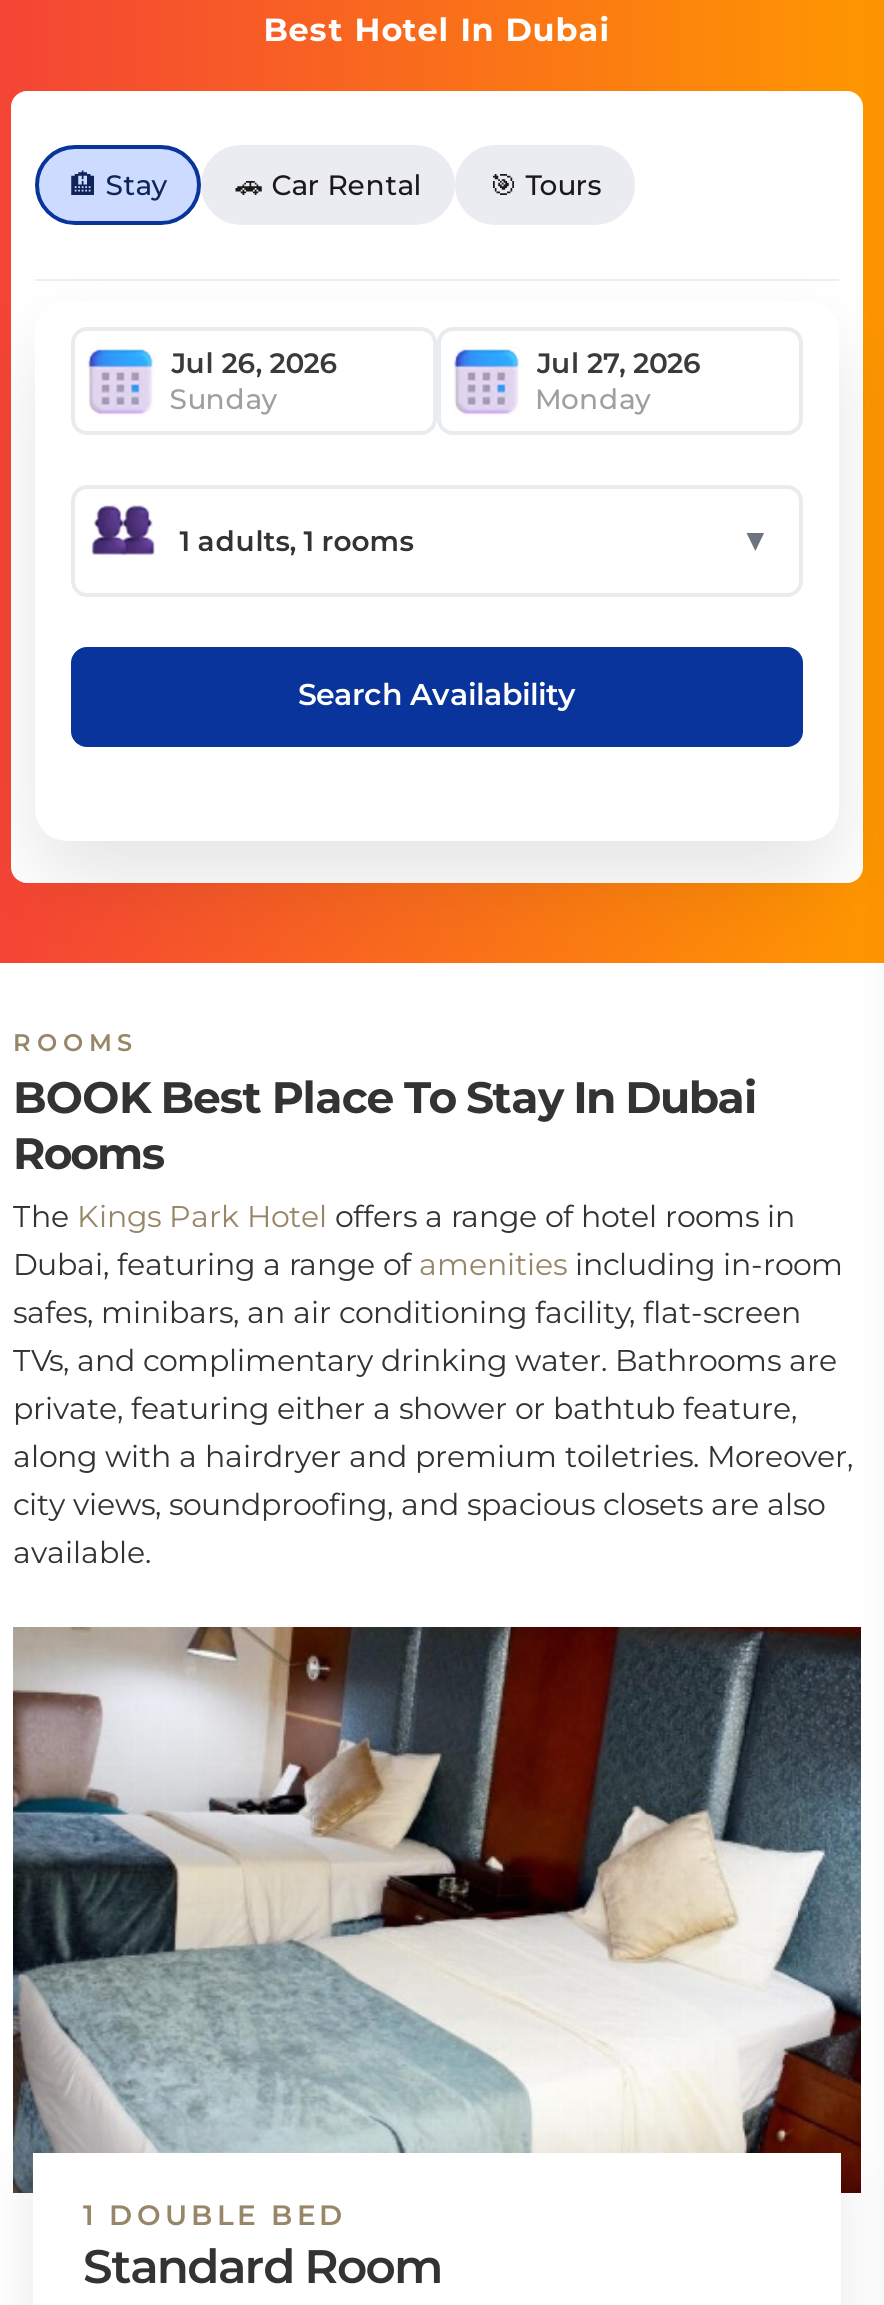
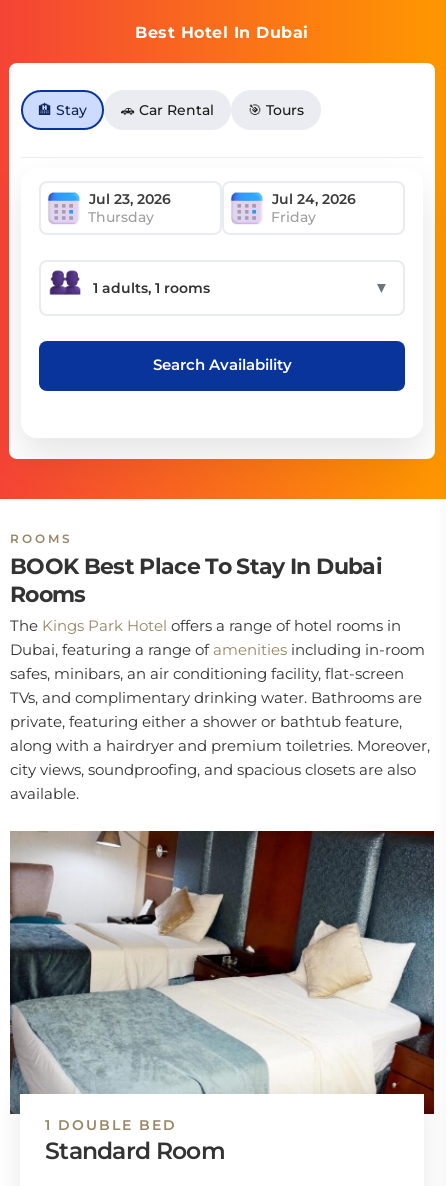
[169,380,651,416] Sunday | Monday -> [88,207,316,225] Thursday | Friday

